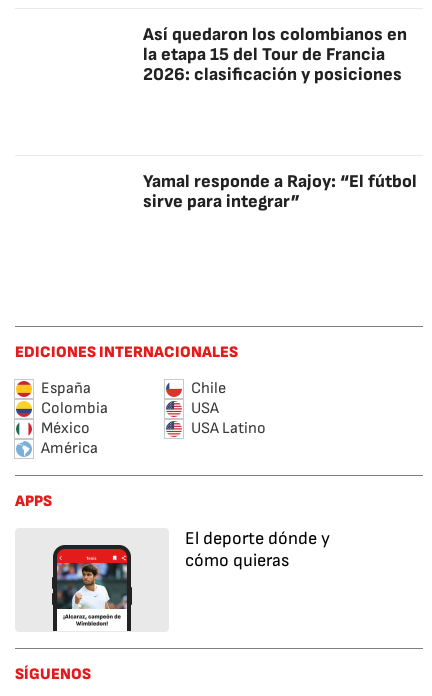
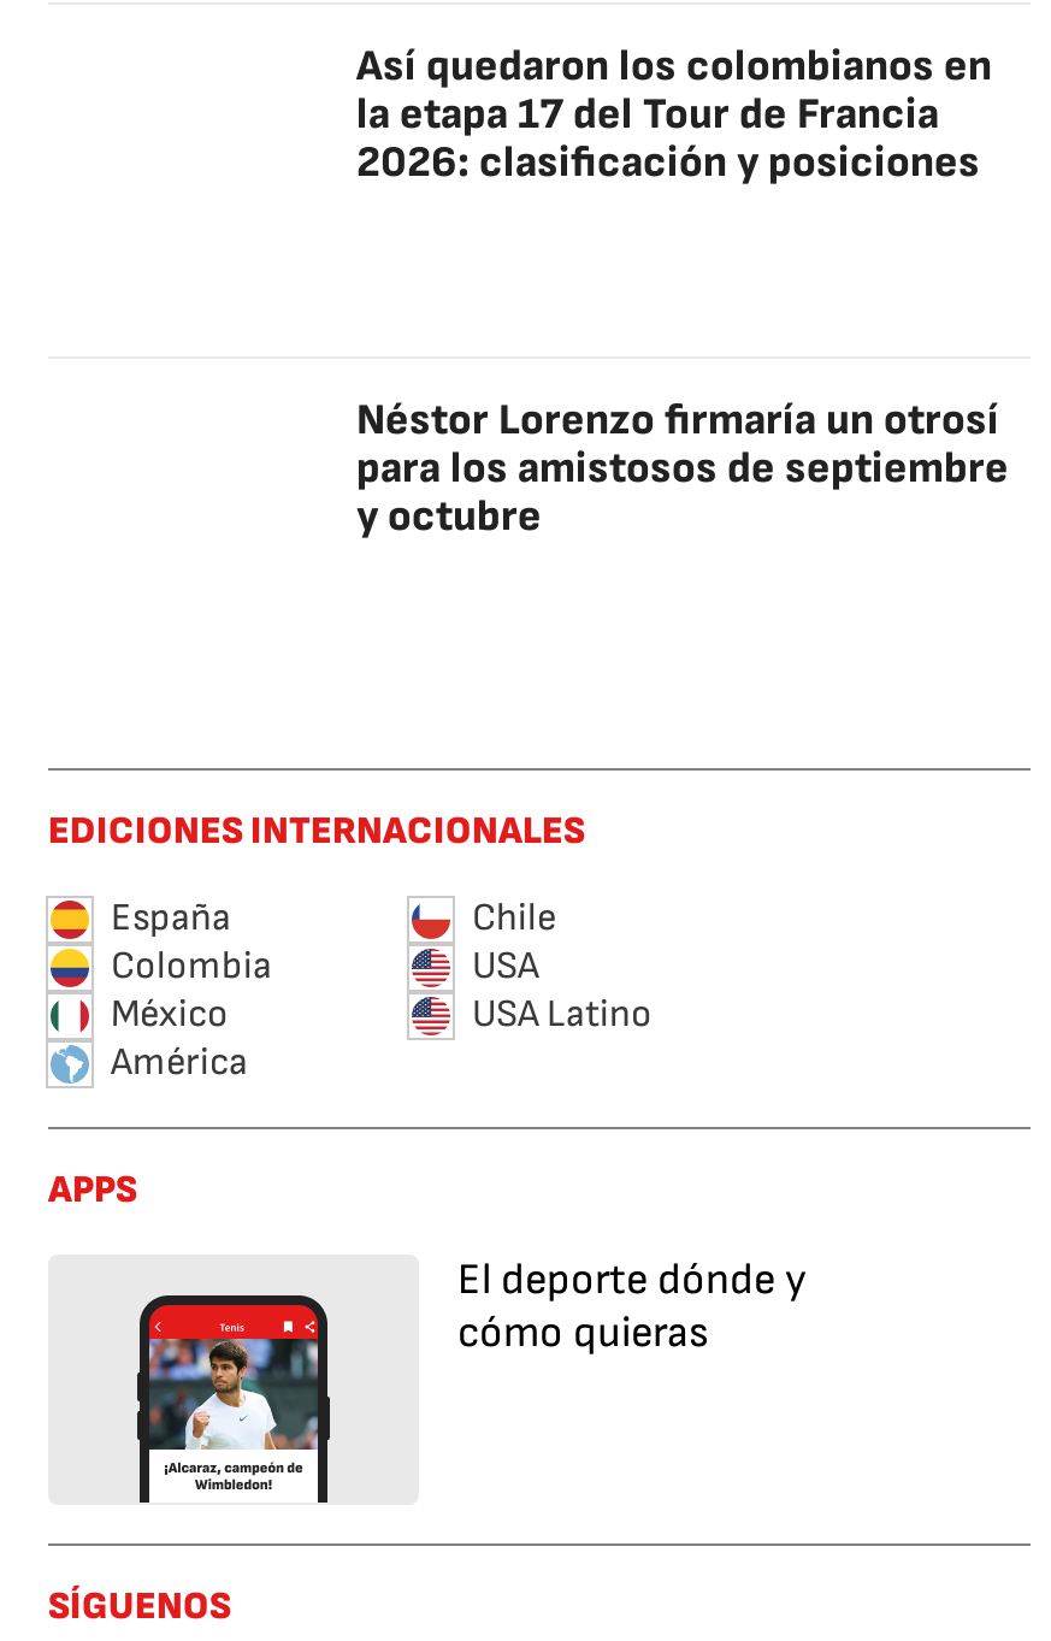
[143,44,385,65] la etapa 15 del Tour de Francia -> [356,89,939,140] la etapa 17 del Tour de Francia
[143,171,417,212] Yamal responde a Rajoy: “El fútbol | sirve para integrar” -> [356,395,1009,542] Néstor Lorenzo firmaría un otrosí | para los amistosos de septiembre | y octubre

